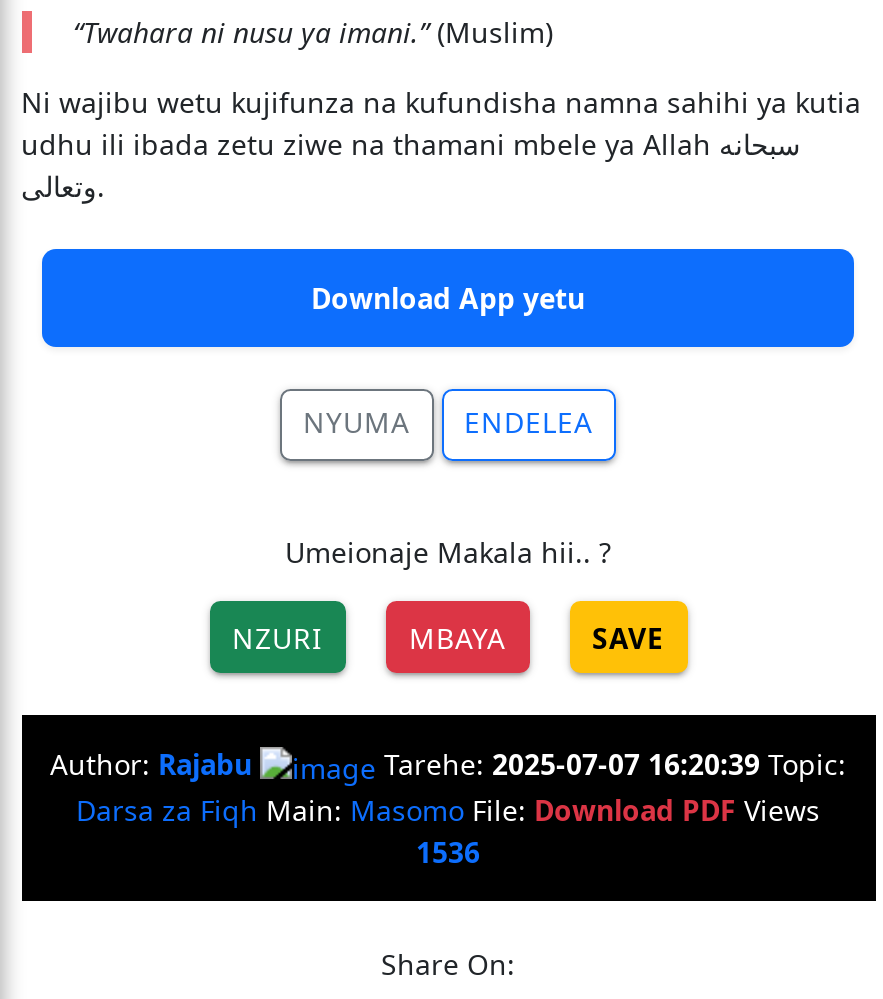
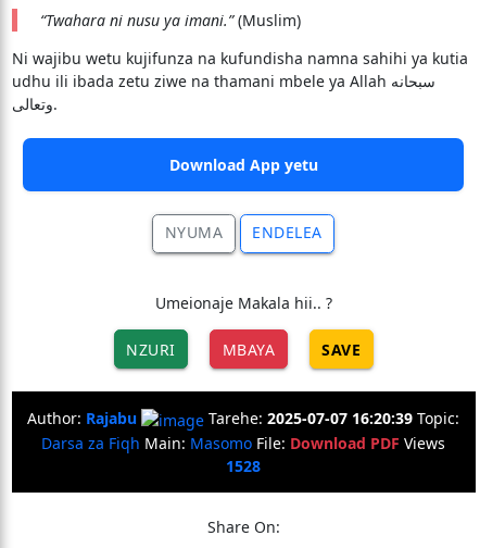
[416,833,480,871] 1536 -> [226,455,261,476] 1528

